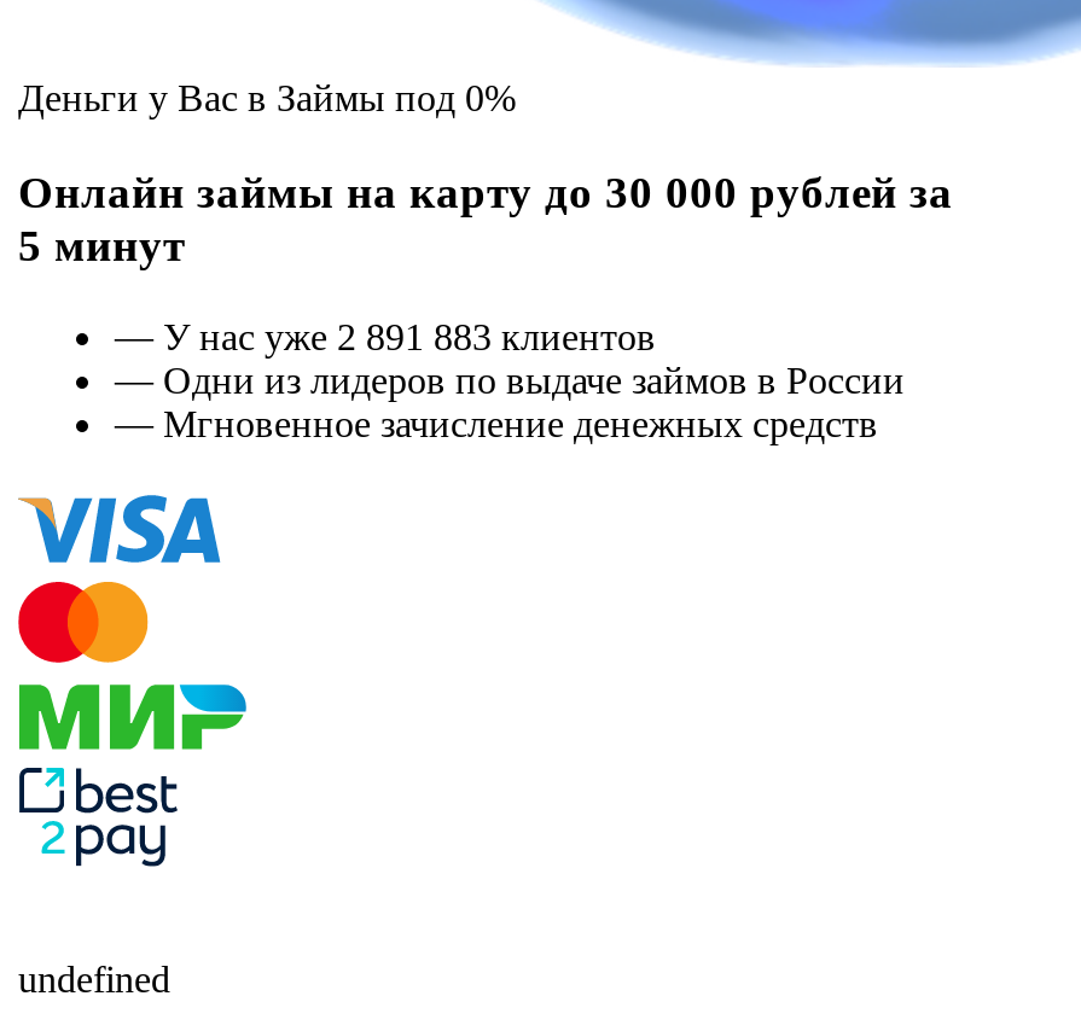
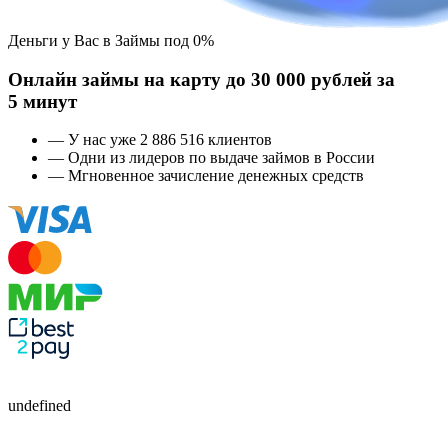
[115,317,656,358] — У нас уже 2 891 883 клиентов -> [48,131,272,148] — У нас уже 2 886 516 клиентов

